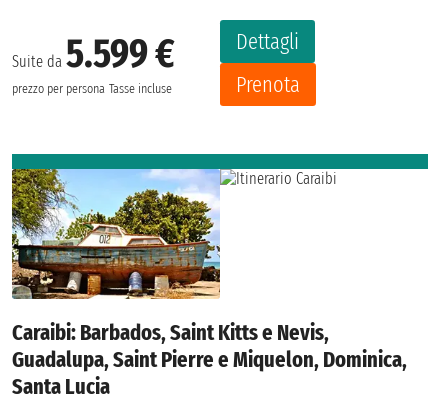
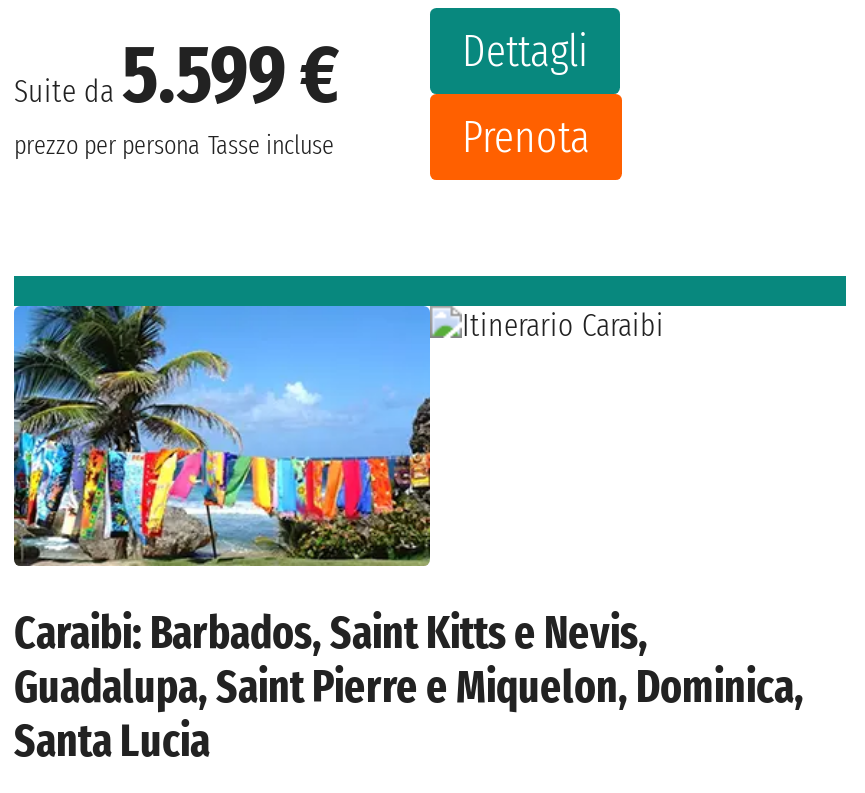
[11,168,221,299] [image] -> [12,304,432,568] [image]

